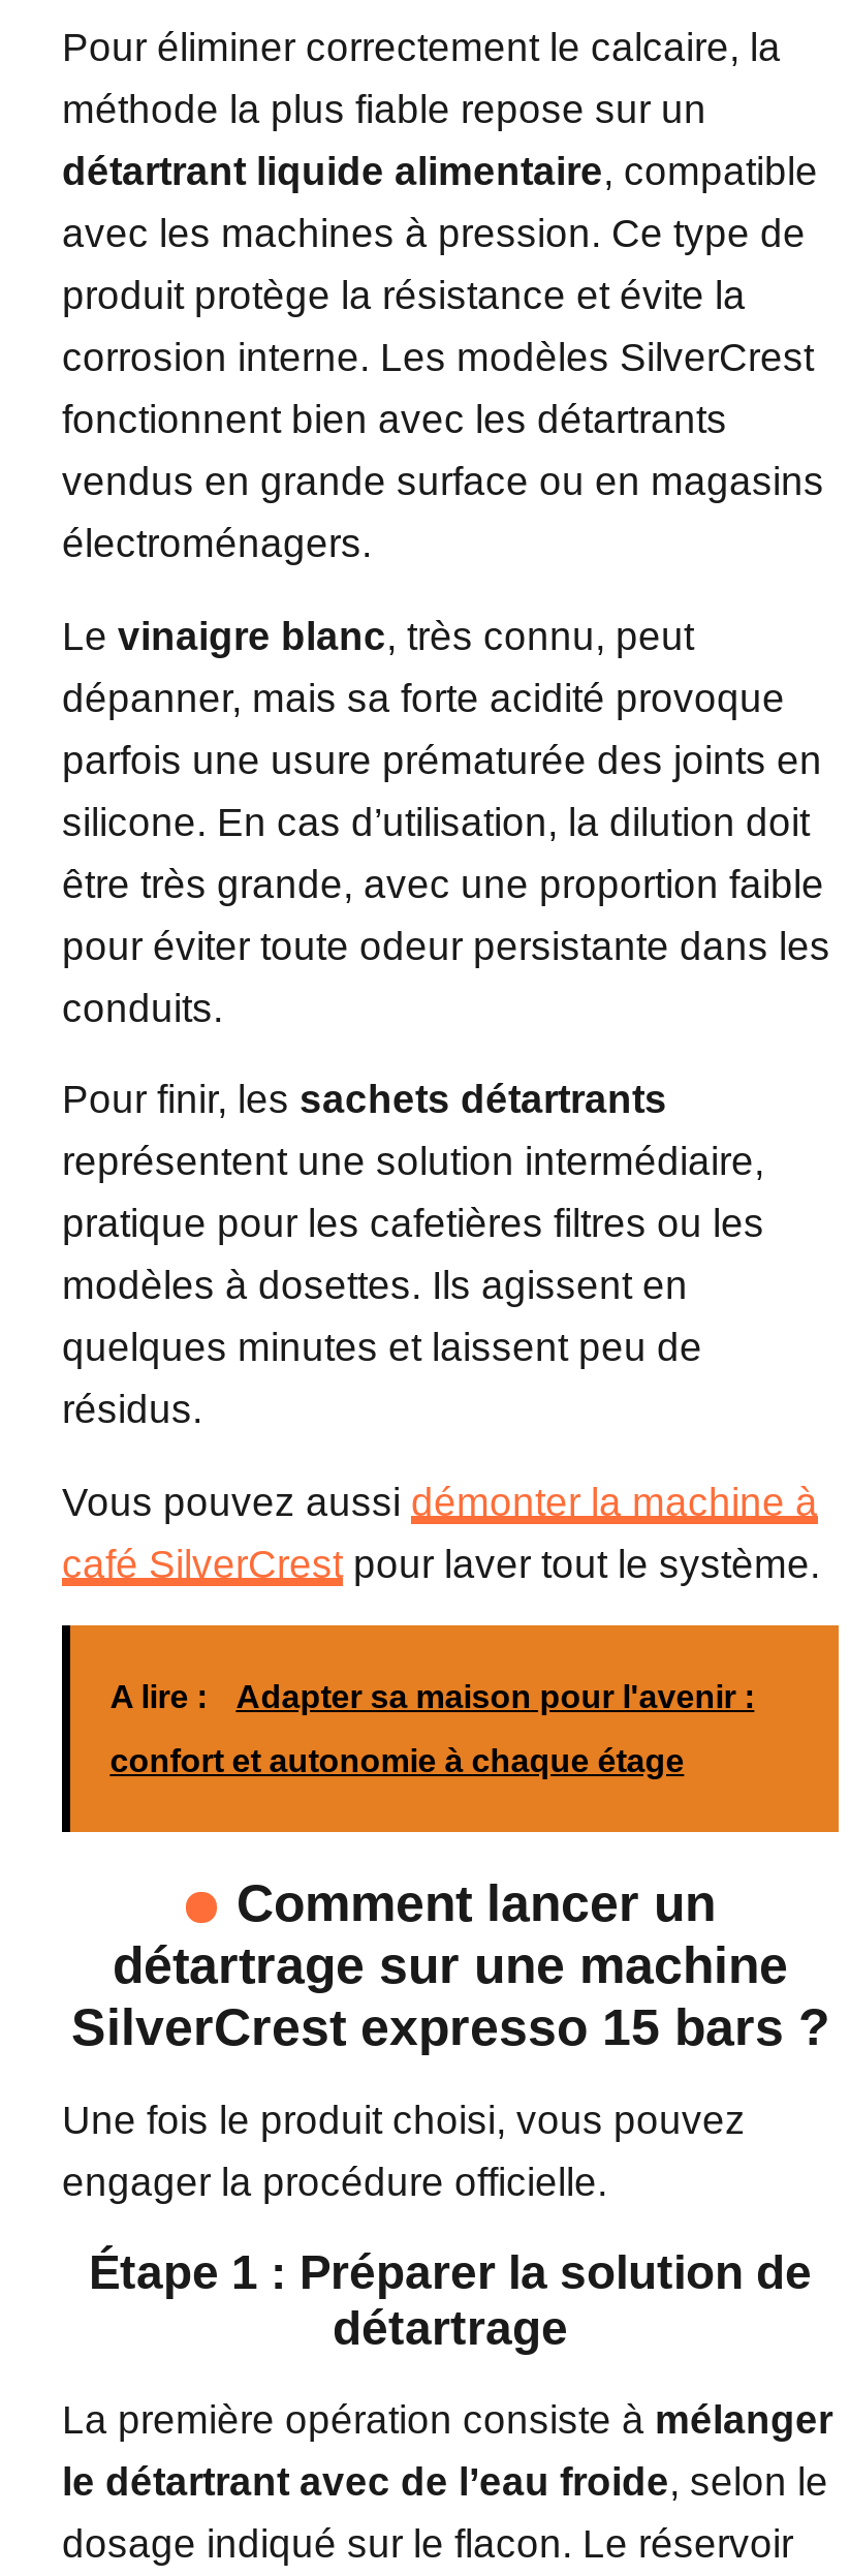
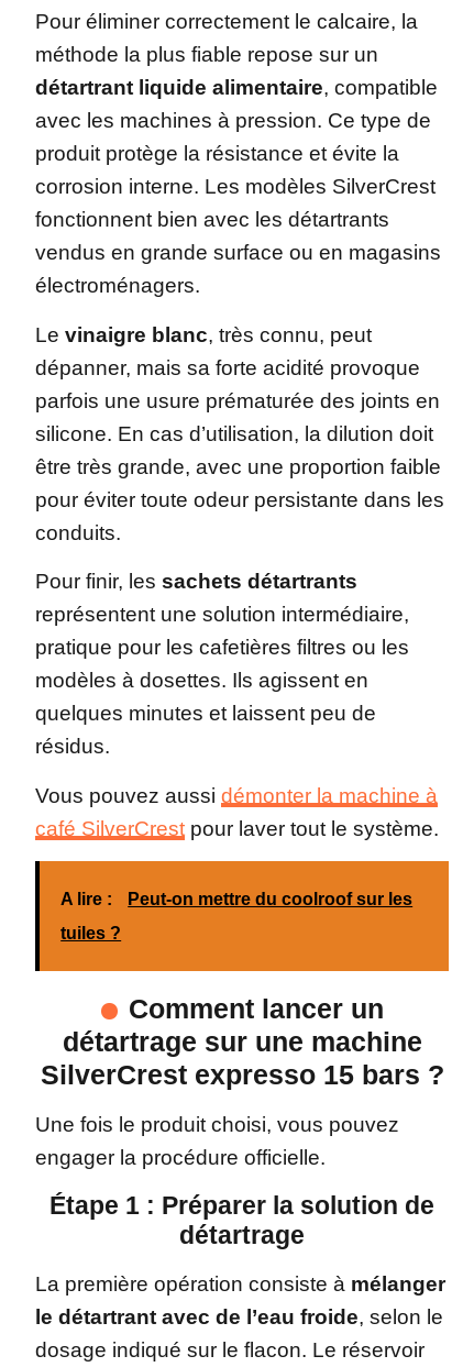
[110,1679,754,1714] A lire : Adapter sa maison pour l'avenir : -> [61,890,413,909] A lire : Peut-on mettre du coolroof sur les
[110,1743,684,1779] confort et autonomie à chaque étage -> [61,924,121,943] tuiles ?

